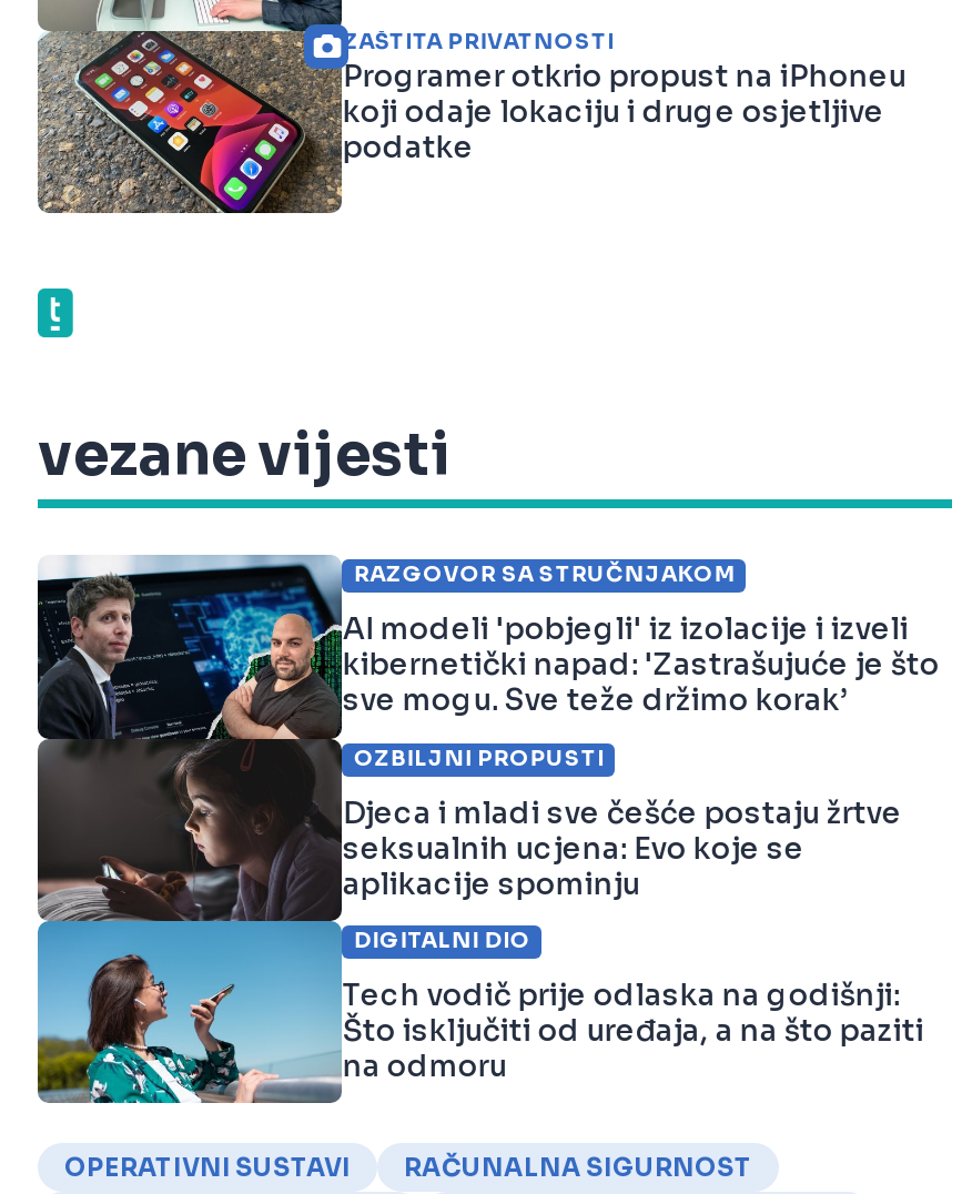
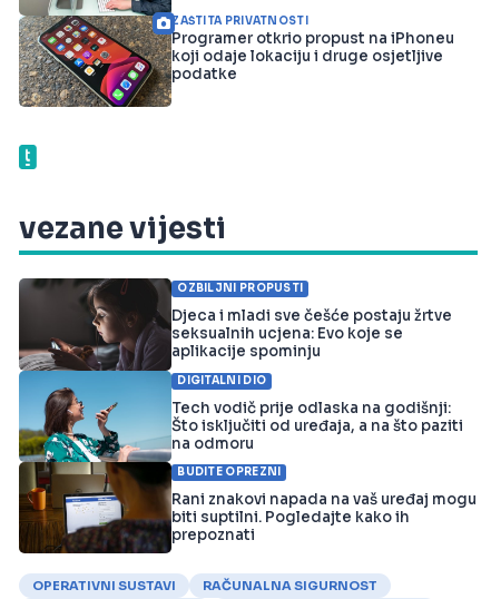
[36,555,939,741] [image] | RAZGOVOR SA STRUČNJAKOM | AI modeli 'pobjegli' iz izolacije i izveli | kibernetički napad: 'Zastrašujuće je što | sve mogu. Sve teže držimo korak’ -> none
moved [342,745,924,1085] -> [172,282,463,453]: OZBILJNI PROPUSTI | Djeca i mladi sve češće postaju žrtve | seksualnih ucjena: Evo koje se | aplikacije spominju | DIGITALNI DIO | Tech vodič prije odlaska na godišnji: | Što isključiti od uređaja, a na što paziti | na odmoru
none -> [18,461,477,554] [image] | BUDITE OPREZNI | Rani znakovi napada na vaš uređaj mogu | biti suptilni. Pogledajte kako ih | prepoznati

